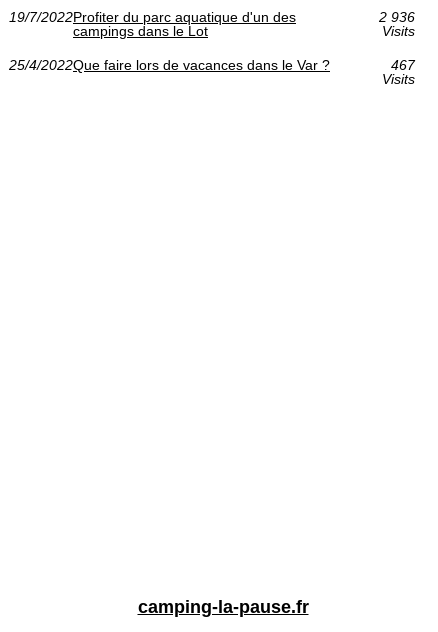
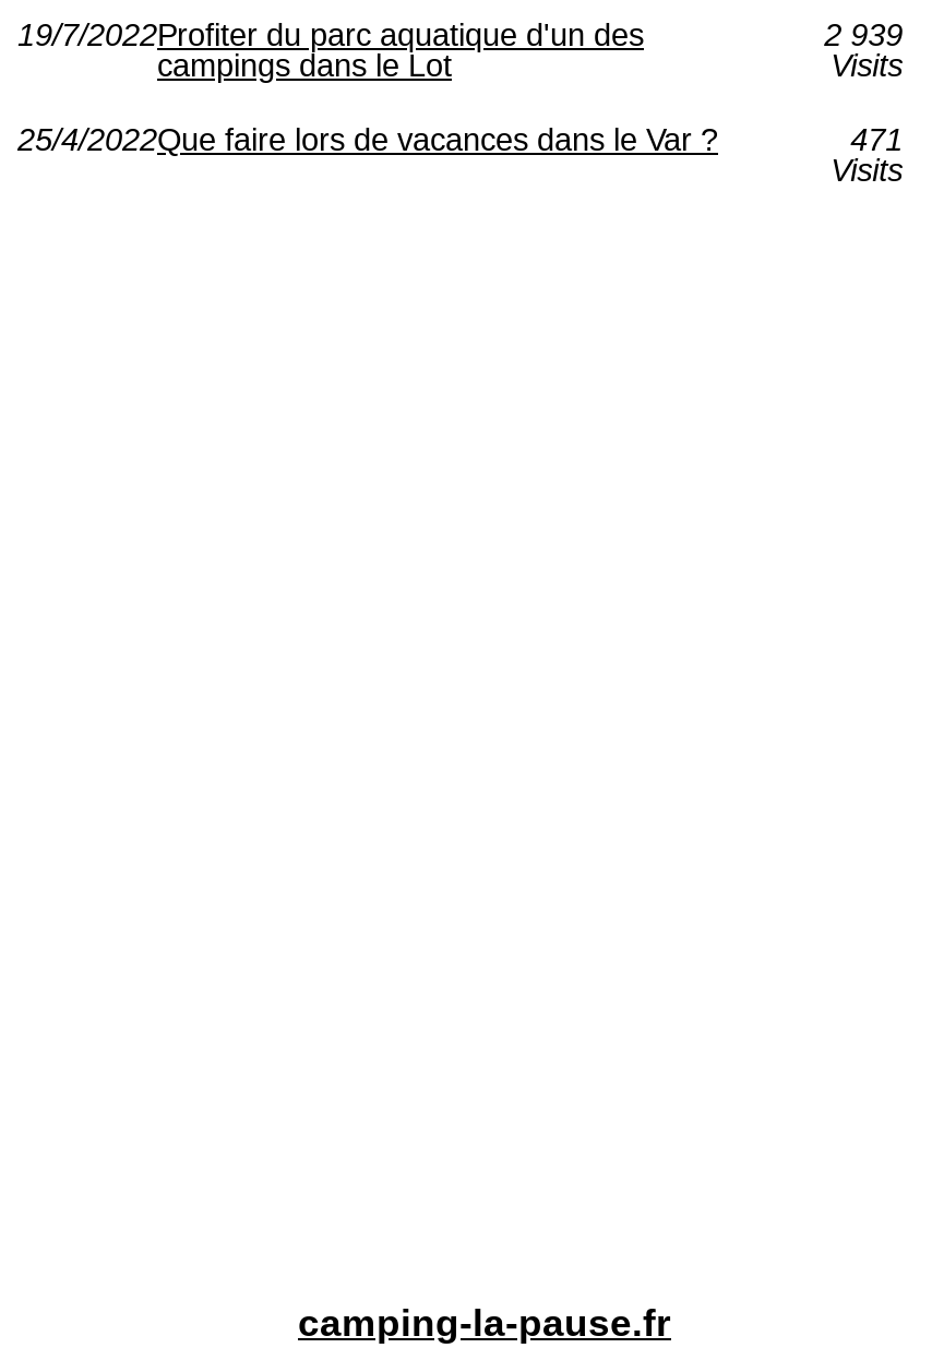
[379,9,415,25] 2 936 -> [824,18,903,53] 2 939
[391,57,415,73] 467 -> [850,123,903,158] 471

